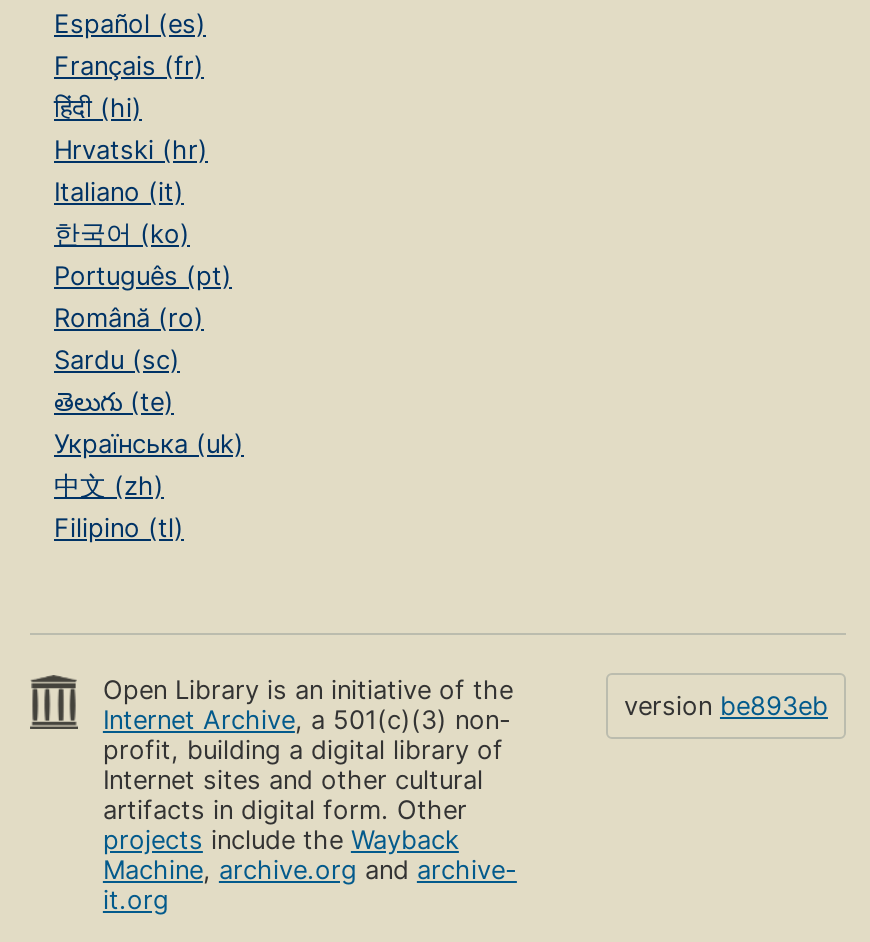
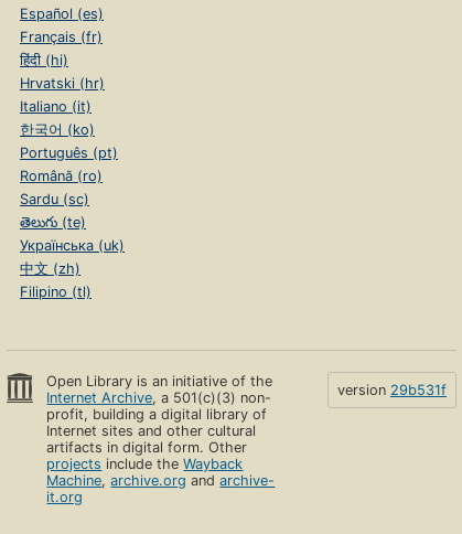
[624,691,828,721] version be893eb -> [337,382,447,398] version 29b531f

